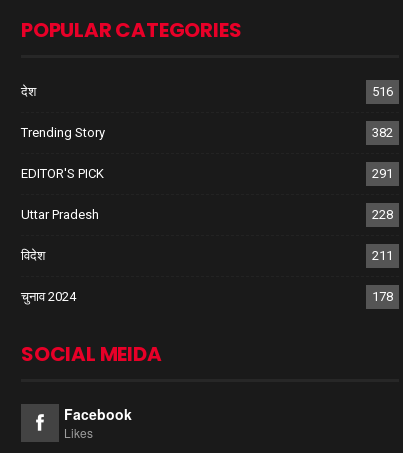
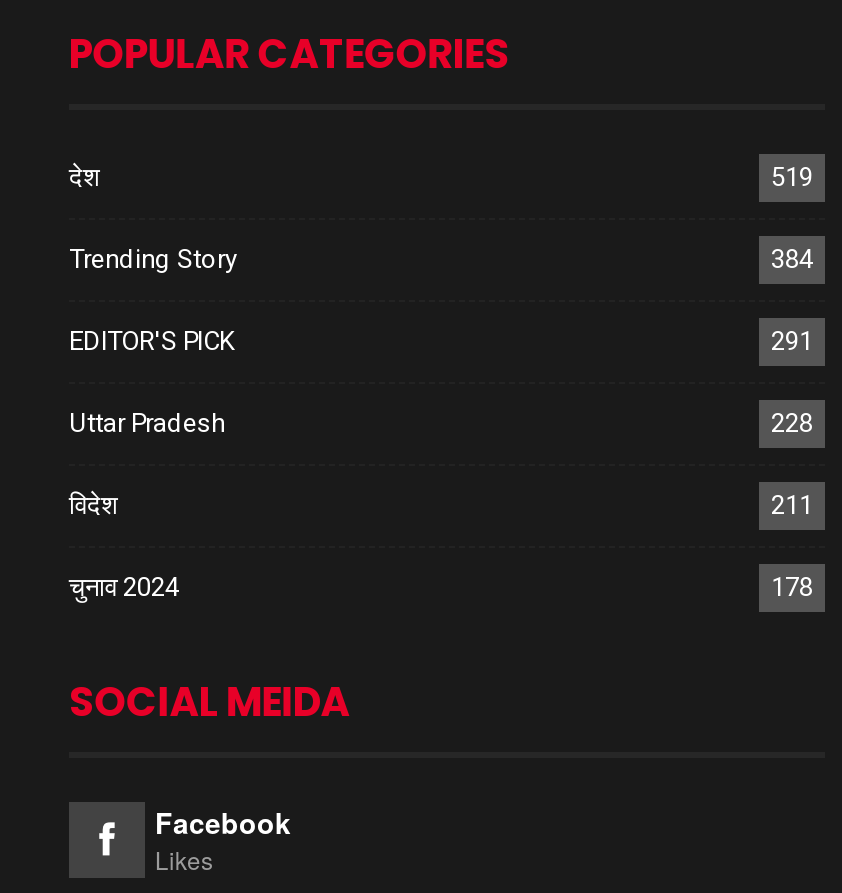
[372,84,393,99] 516 -> [771,162,813,192] 519
[372,125,393,140] 382 -> [771,244,813,274] 384

